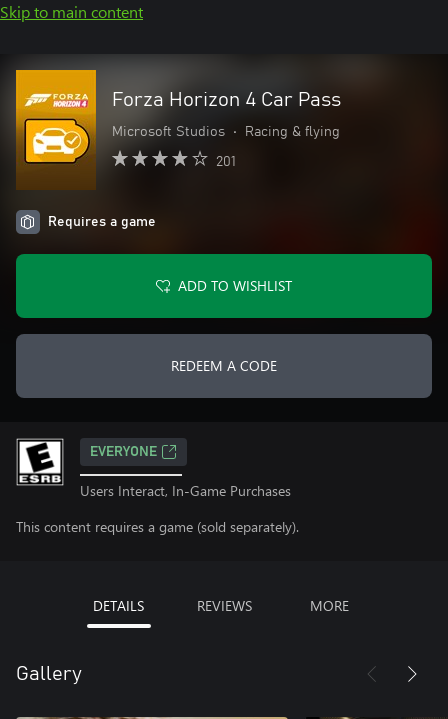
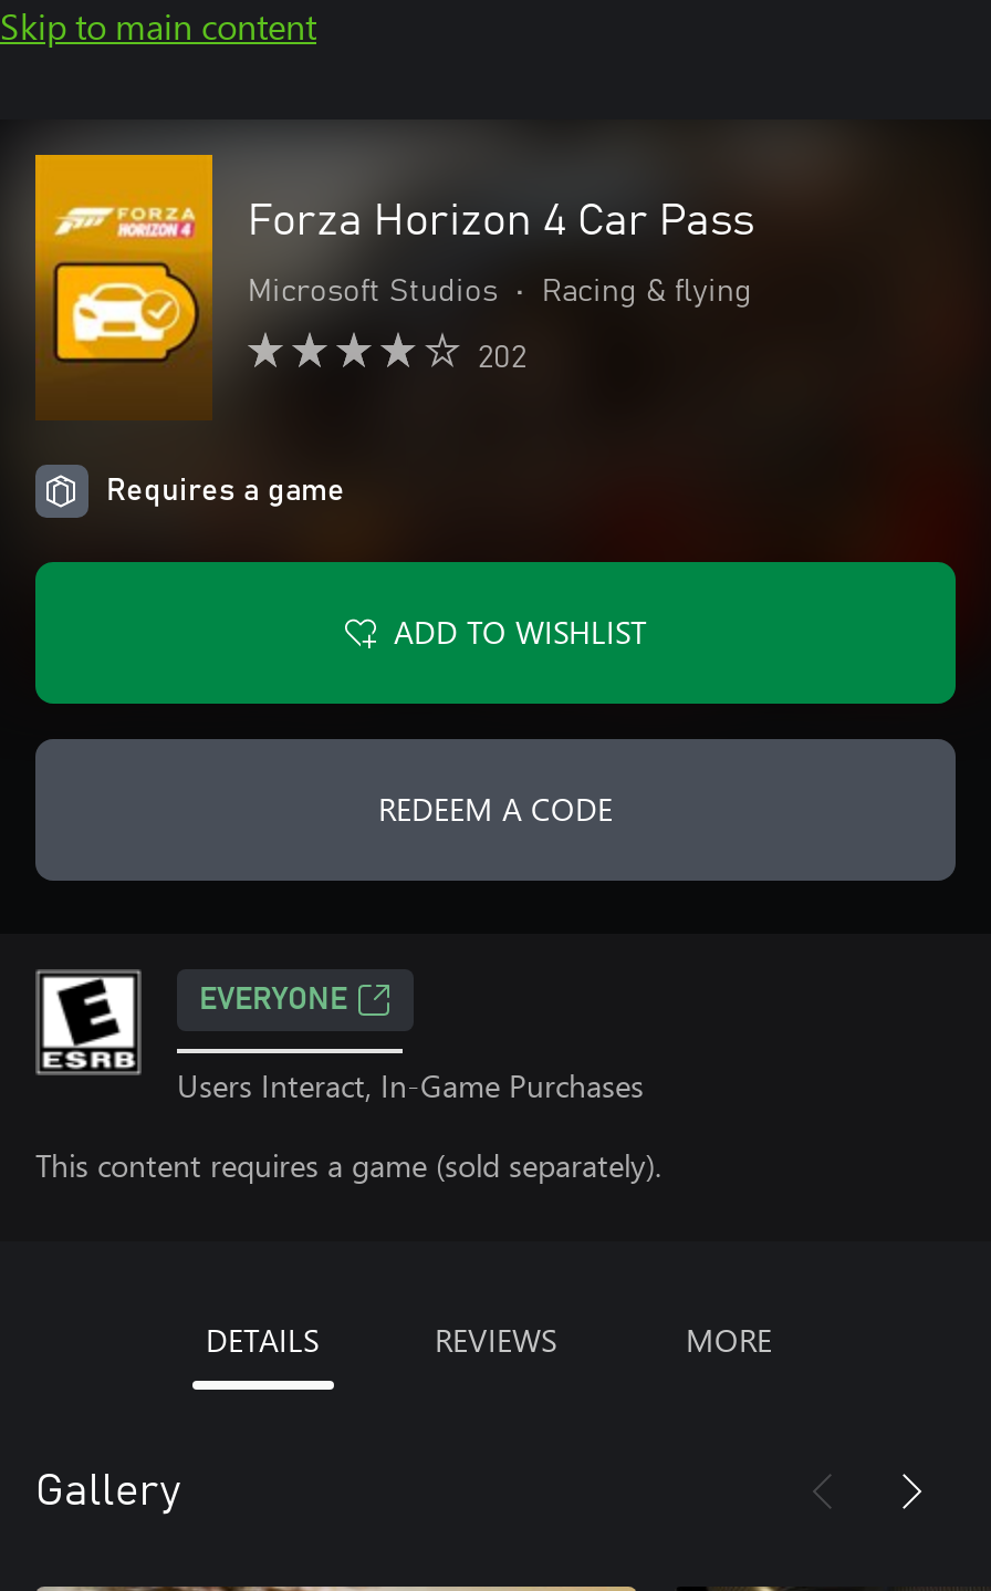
[216,155,236,169] 201 -> [478,343,526,374] 202

